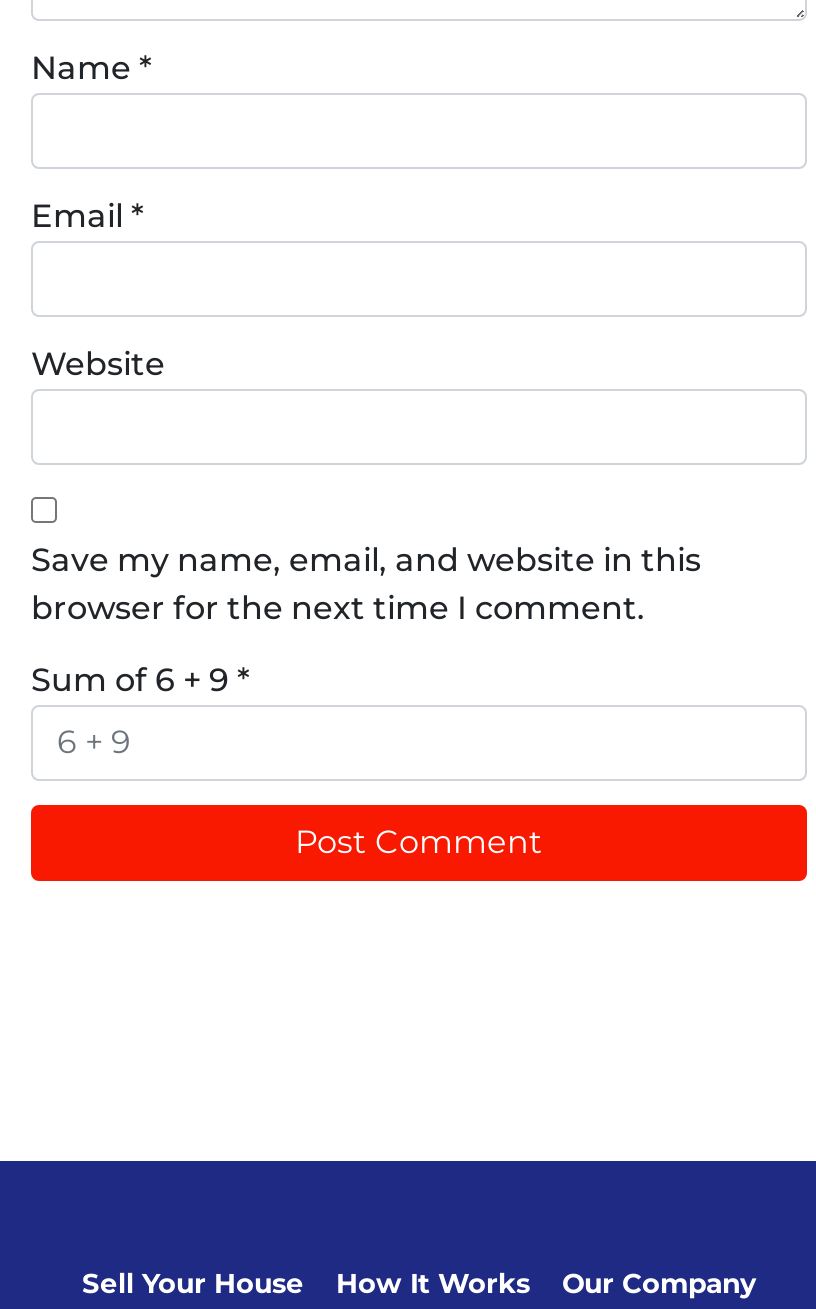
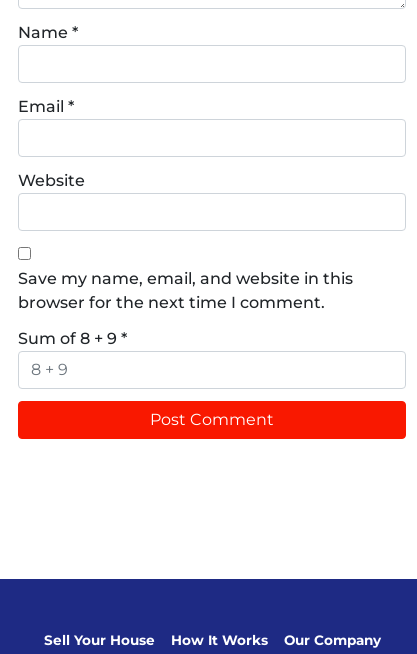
[31,661,249,699] Sum of 6 + 9 * -> [18,329,127,348] Sum of 8 + 9 *

